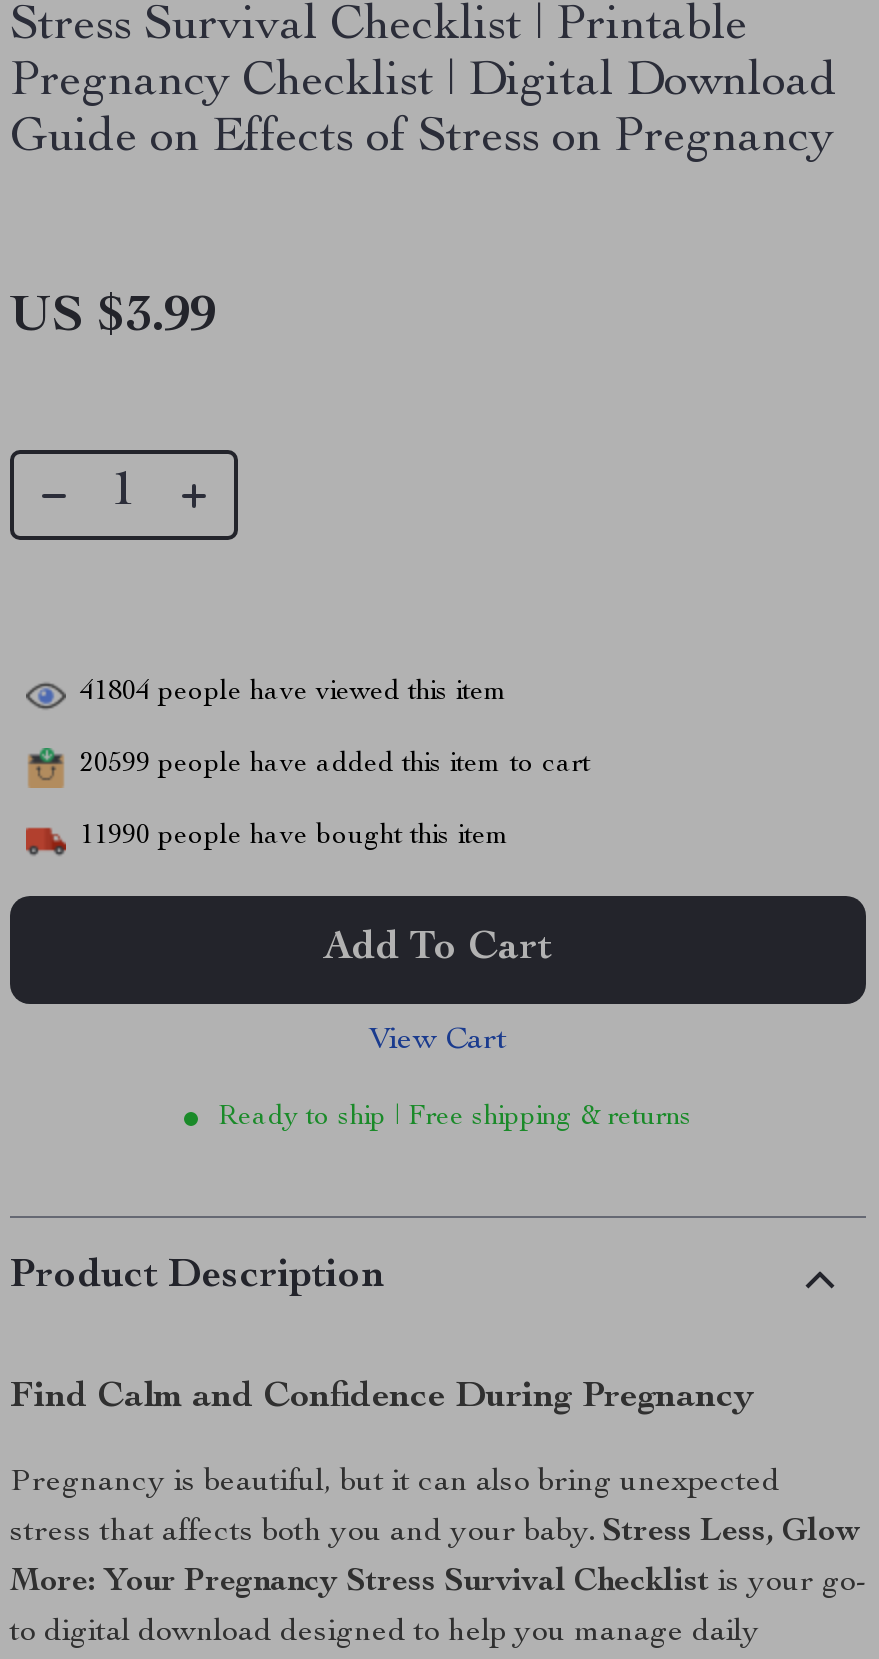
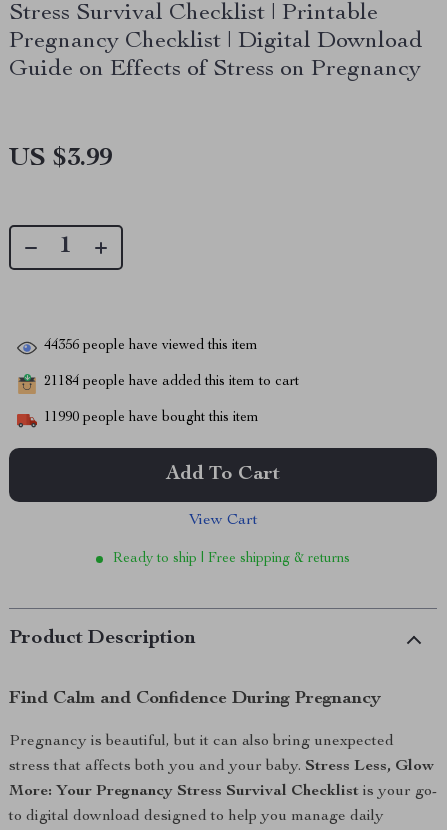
[80,679,508,707] 41804 people have viewed this item -> [44,339,258,353] 44356 people have viewed this item
[80,751,590,779] 20599 people have added this item to cart -> [44,375,299,389] 21184 people have added this item to cart

